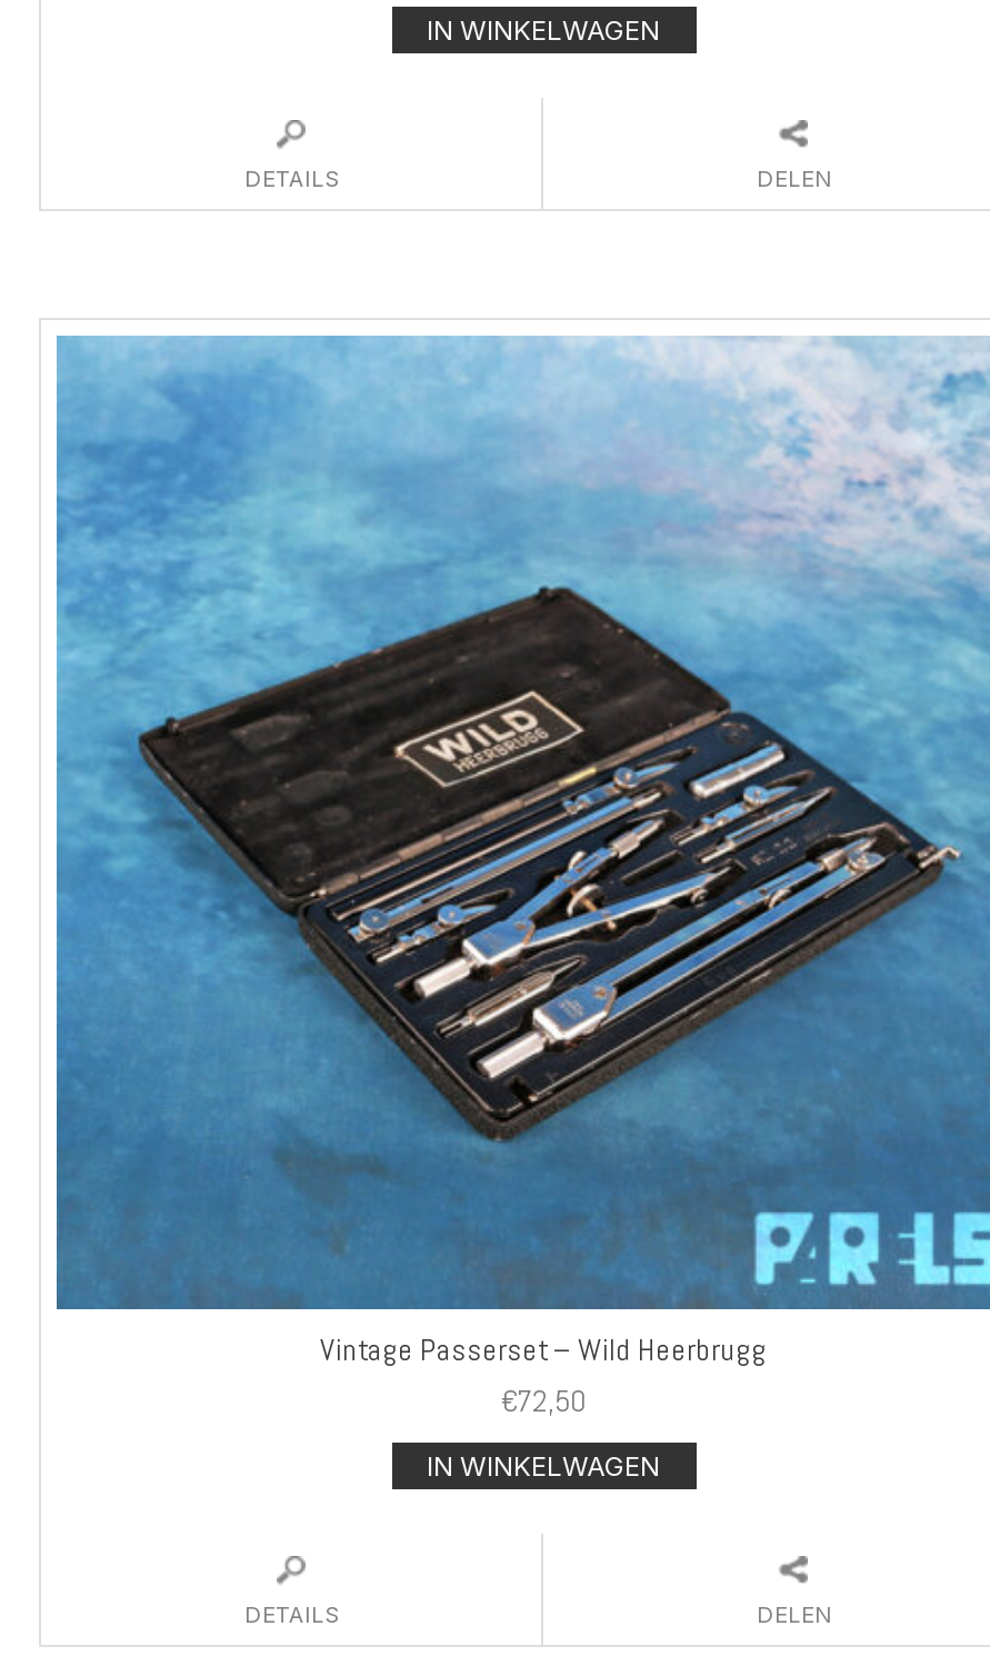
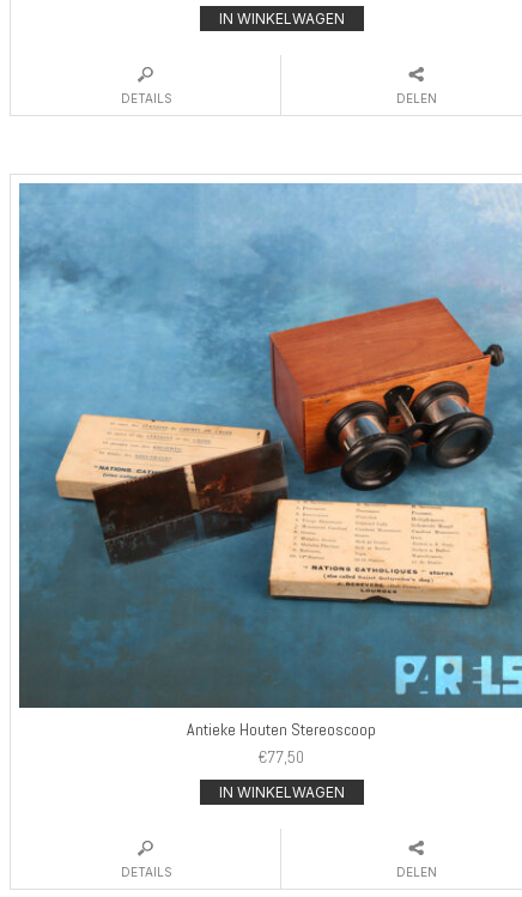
[57,338,983,1420] [image] | Vintage Passerset – Wild Heerbrugg | €72,50 -> [19,183,518,768] [image] | Antieke Houten Stereoscoop | €77,50

